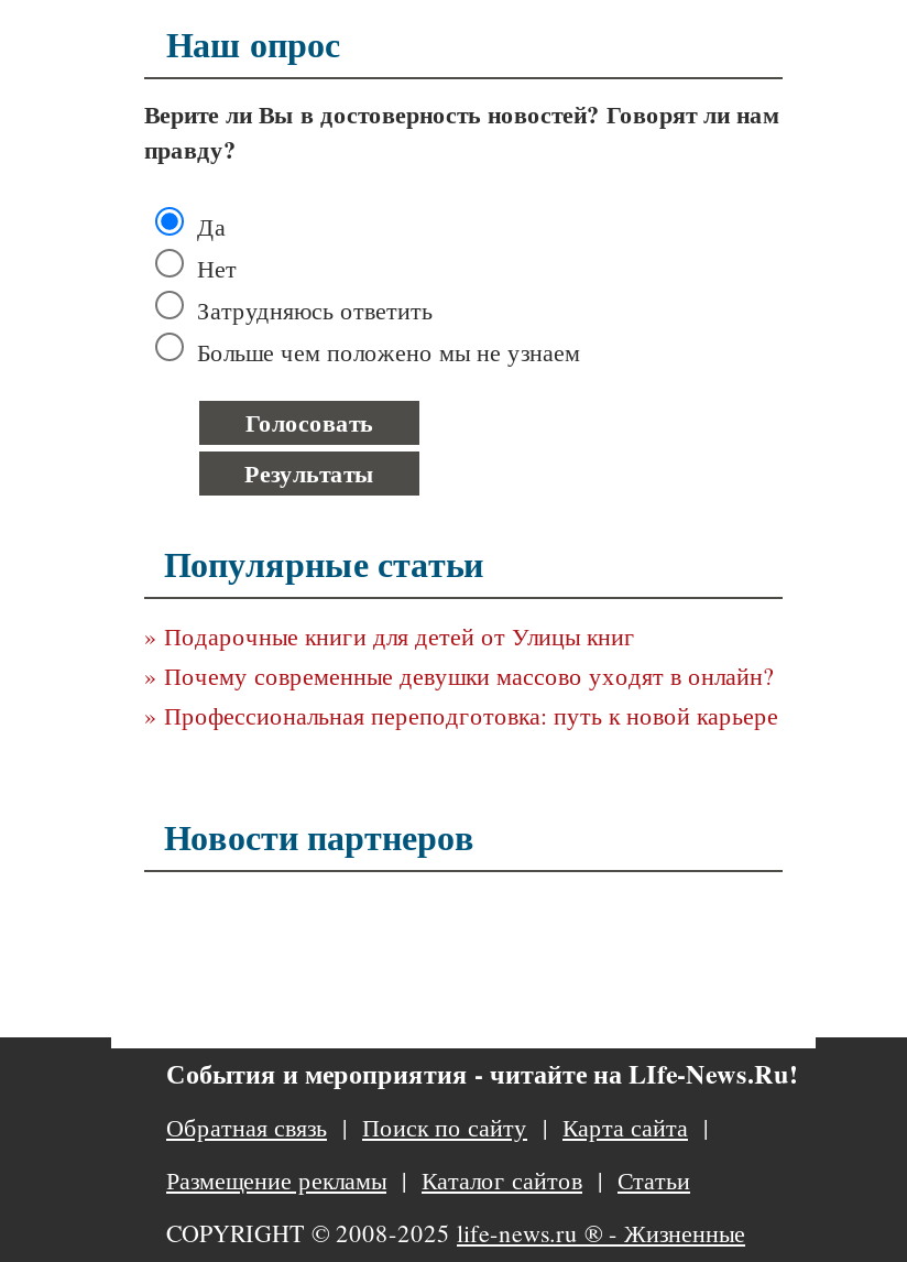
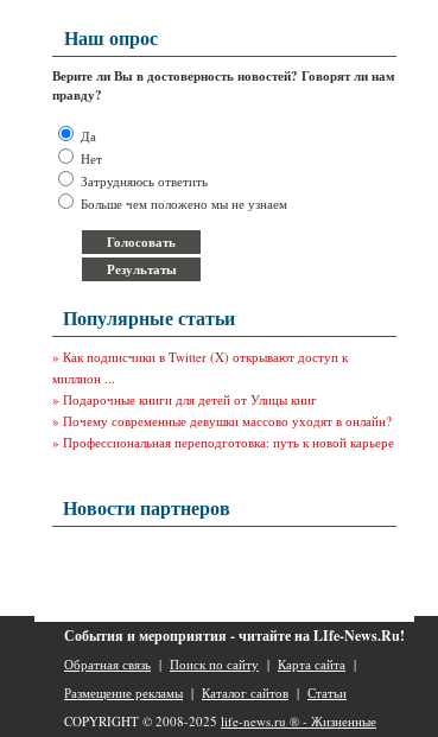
none -> [52,348,348,387] » Как подписчики в Twitter (X) открывают доступ к | миллион ...

